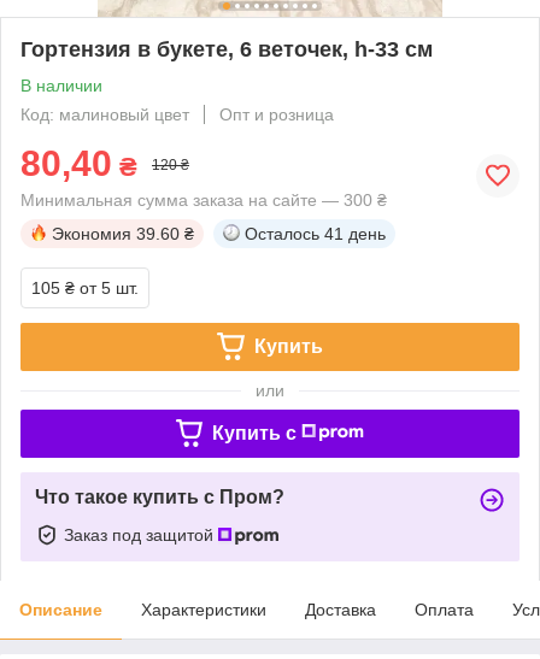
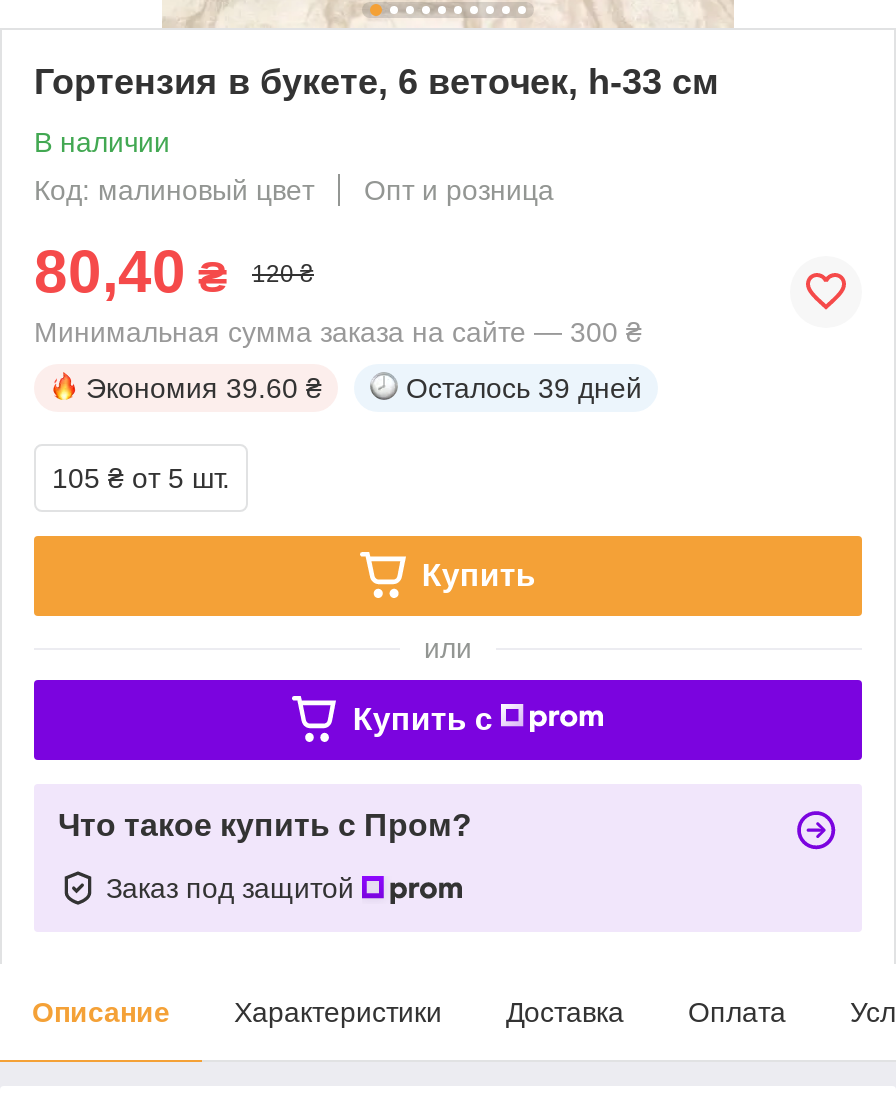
[245,224,386,243] Осталось 41 день -> [406,372,642,404] Осталось 39 дней

